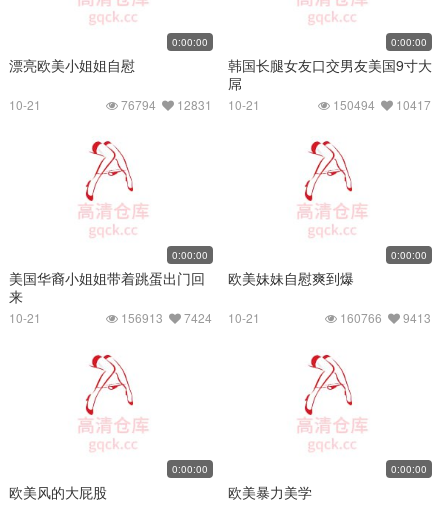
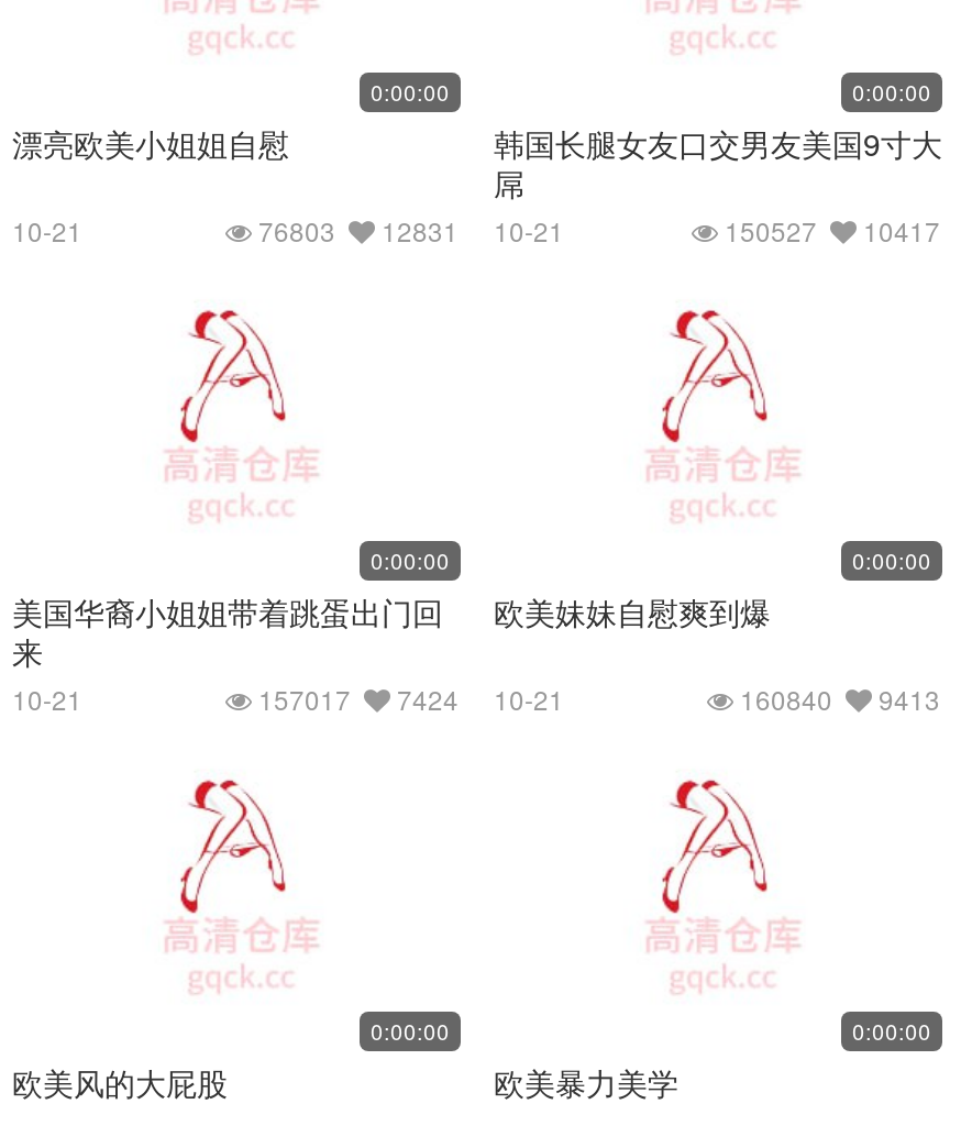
[118,96,260,113] 76794 12831 10-21 -> [252,211,564,249] 76803 12831 10-21
[330,96,437,113] 150494 10417 -> [718,211,953,249] 150527 10417
[118,309,260,326] 156913 7424 10-21 -> [252,680,564,718] 157017 7424 10-21
[337,309,437,326] 160766 9413 -> [733,680,953,718] 160840 9413

